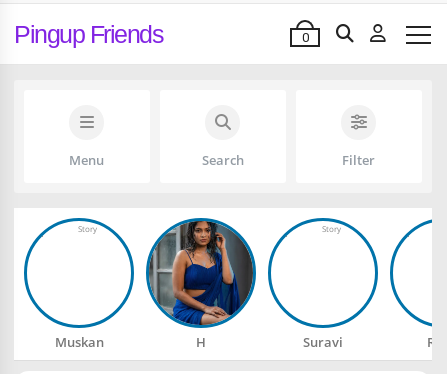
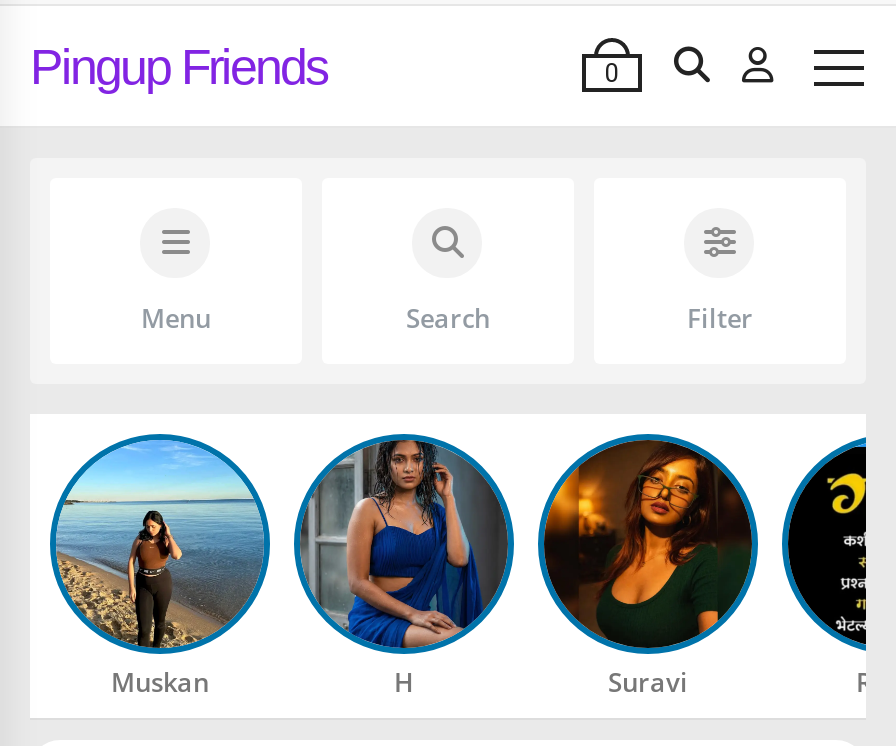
[27,220,132,326] [image] -> [56,442,264,650] [image]
[270,220,376,326] [image] -> [542,438,754,650] [image]
[392,222,432,324] [image] -> [786,446,868,646] [image]

